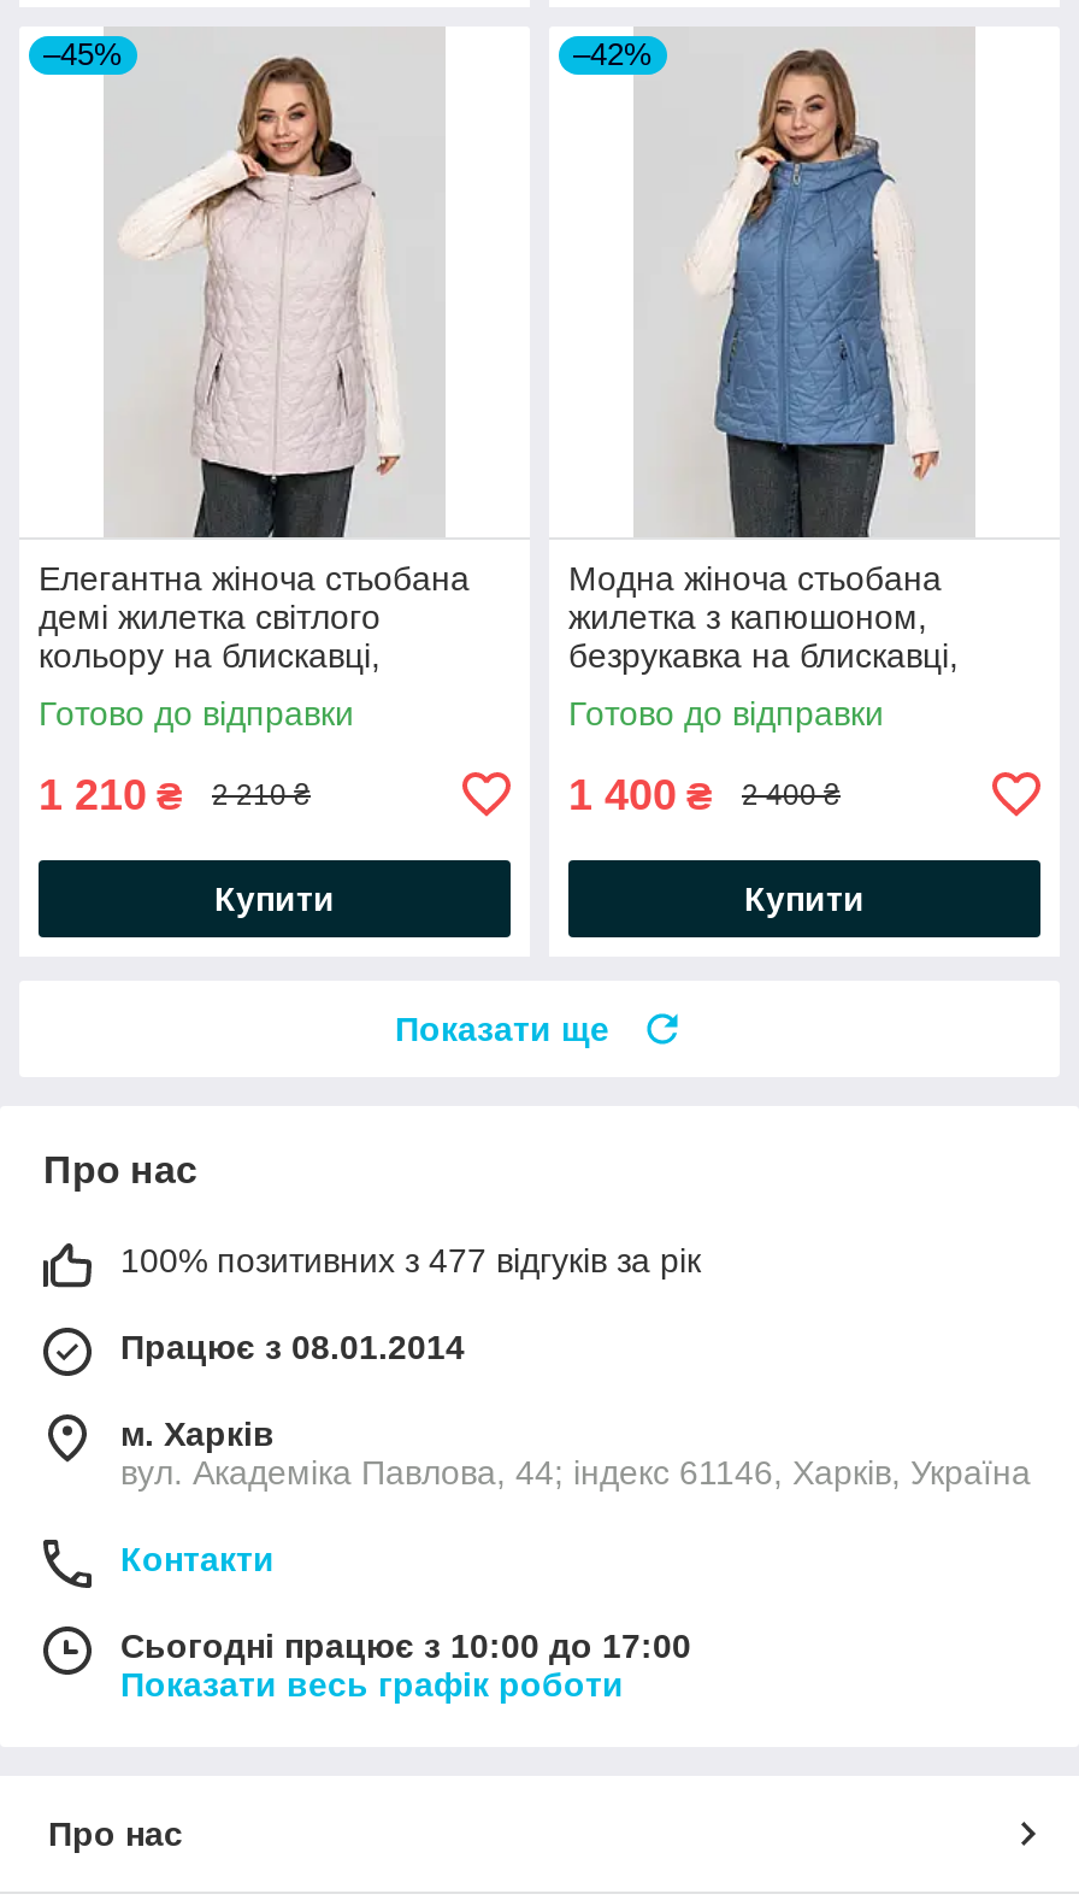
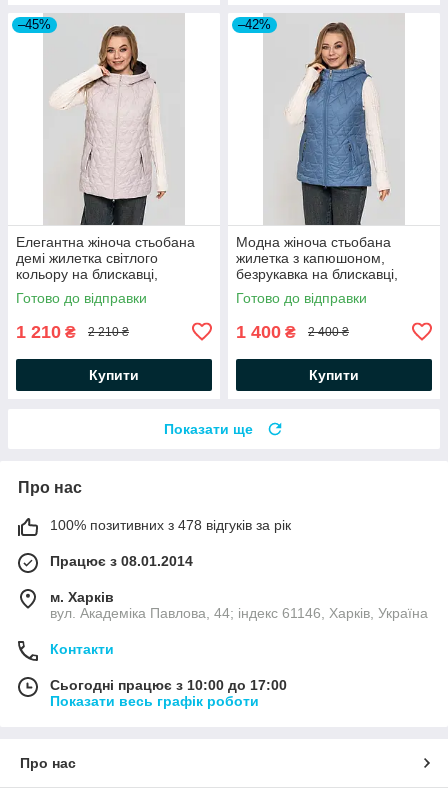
[120,1240,701,1279] 100% позитивних з 477 відгуків за рік -> [50,517,291,533] 100% позитивних з 478 відгуків за рік

